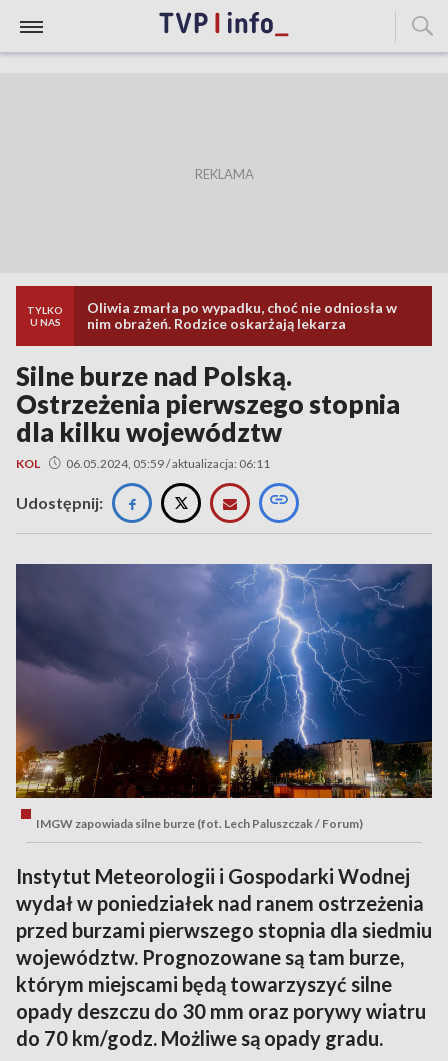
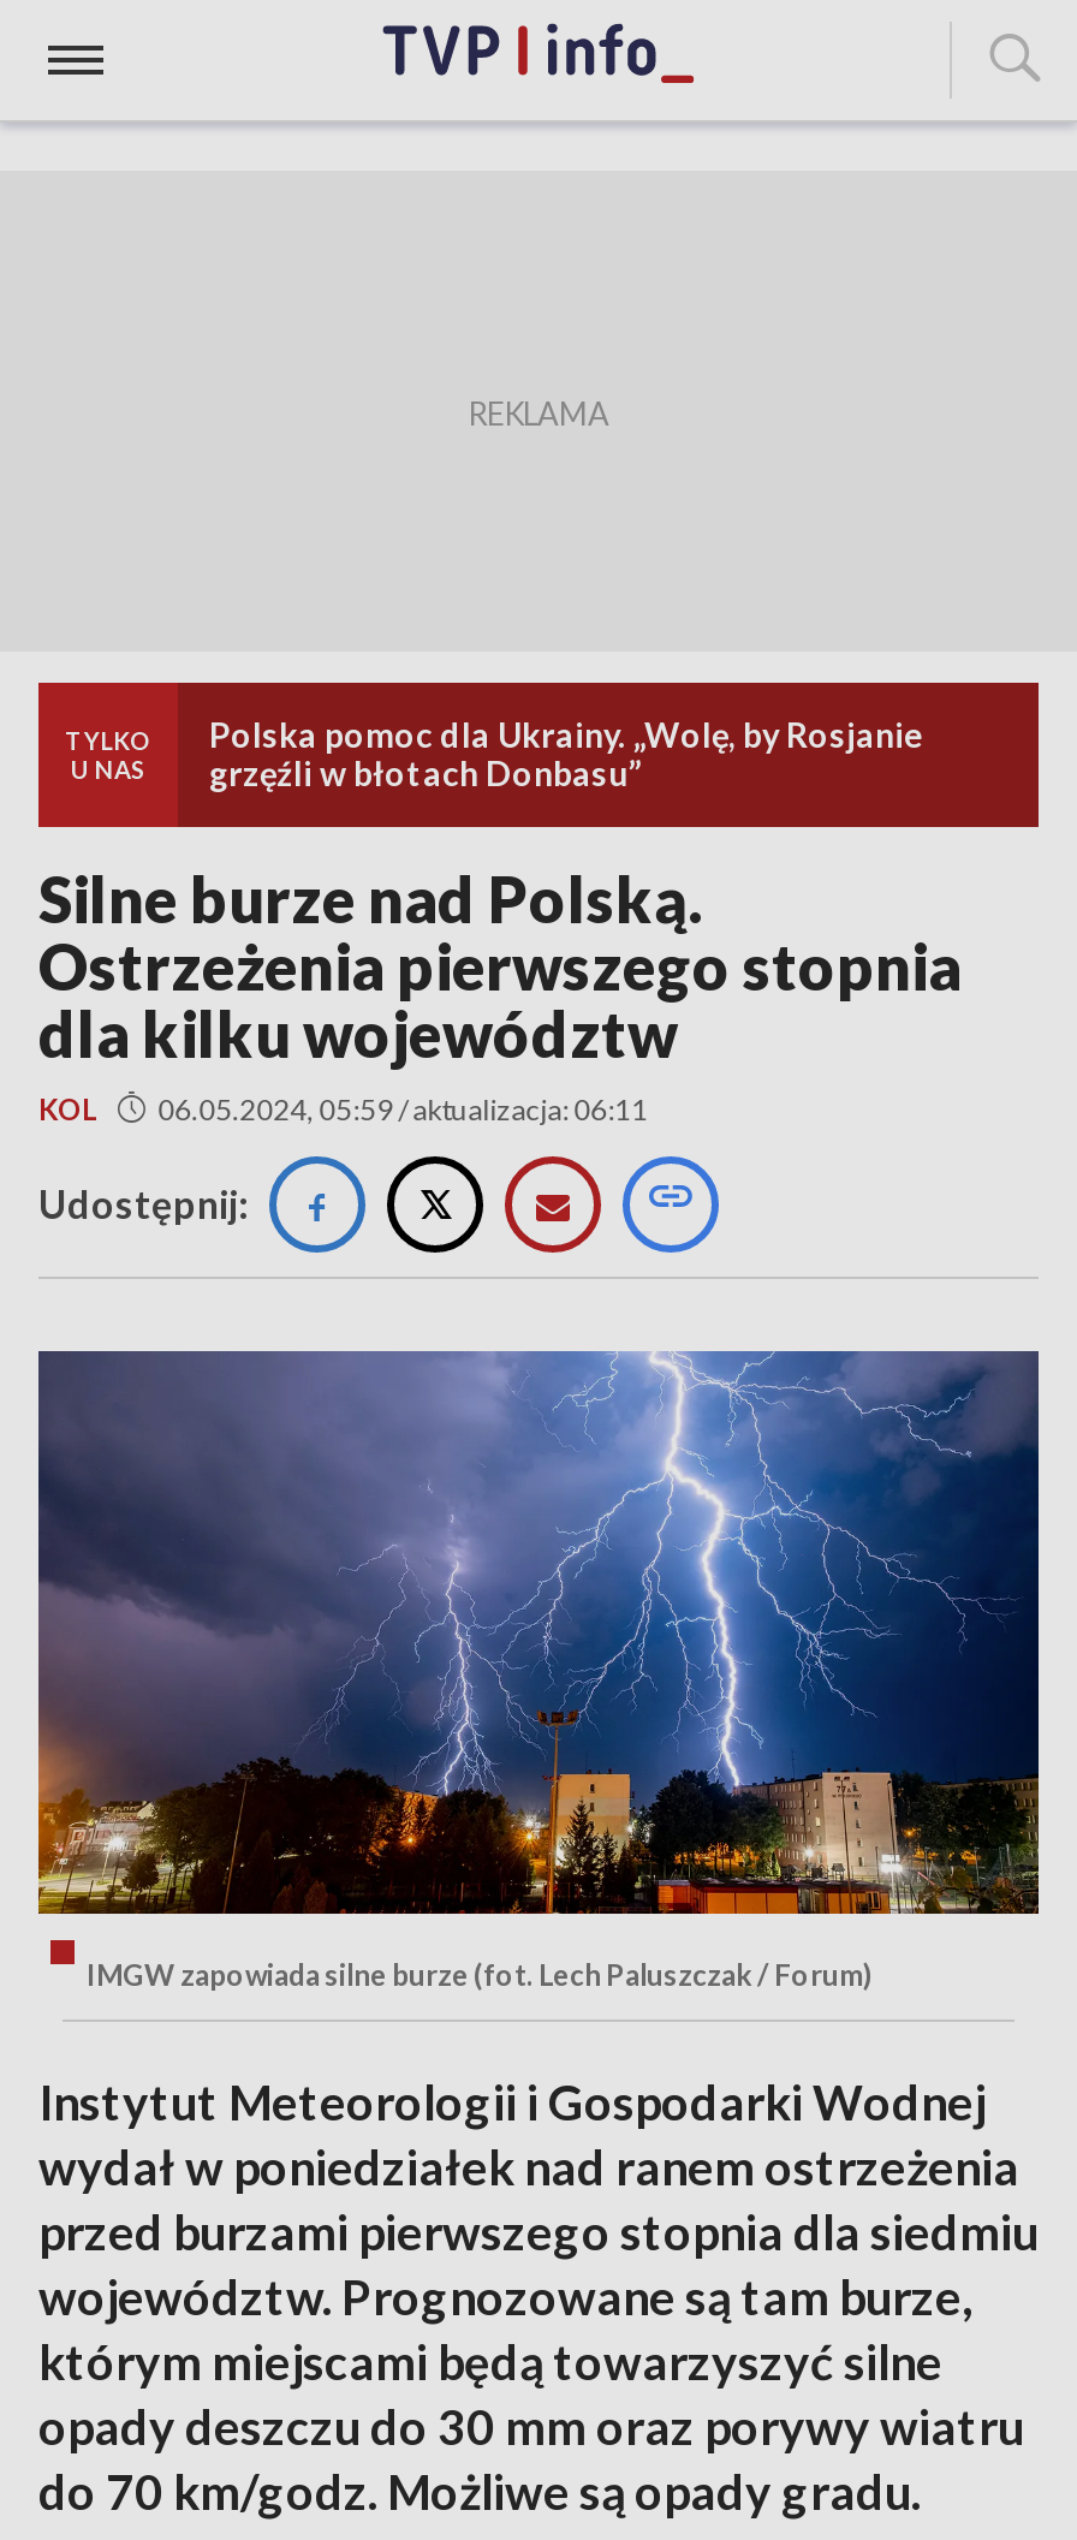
[87,299,397,332] Oliwia zmarła po wypadku, choć nie odniosła w | nim obrażeń. Rodzice oskarżają lekarza -> [209,714,923,793] Polska pomoc dla Ukrainy. „Wolę, by Rosjanie | grzęźli w błotach Donbasu”

